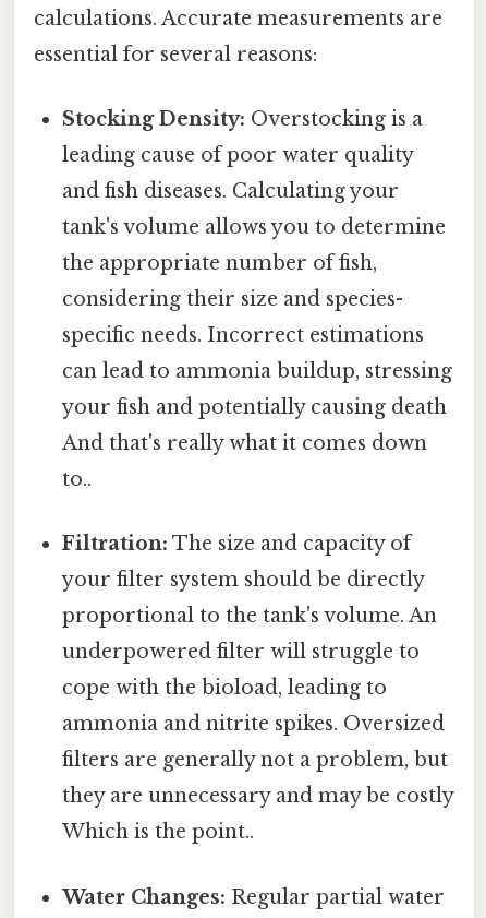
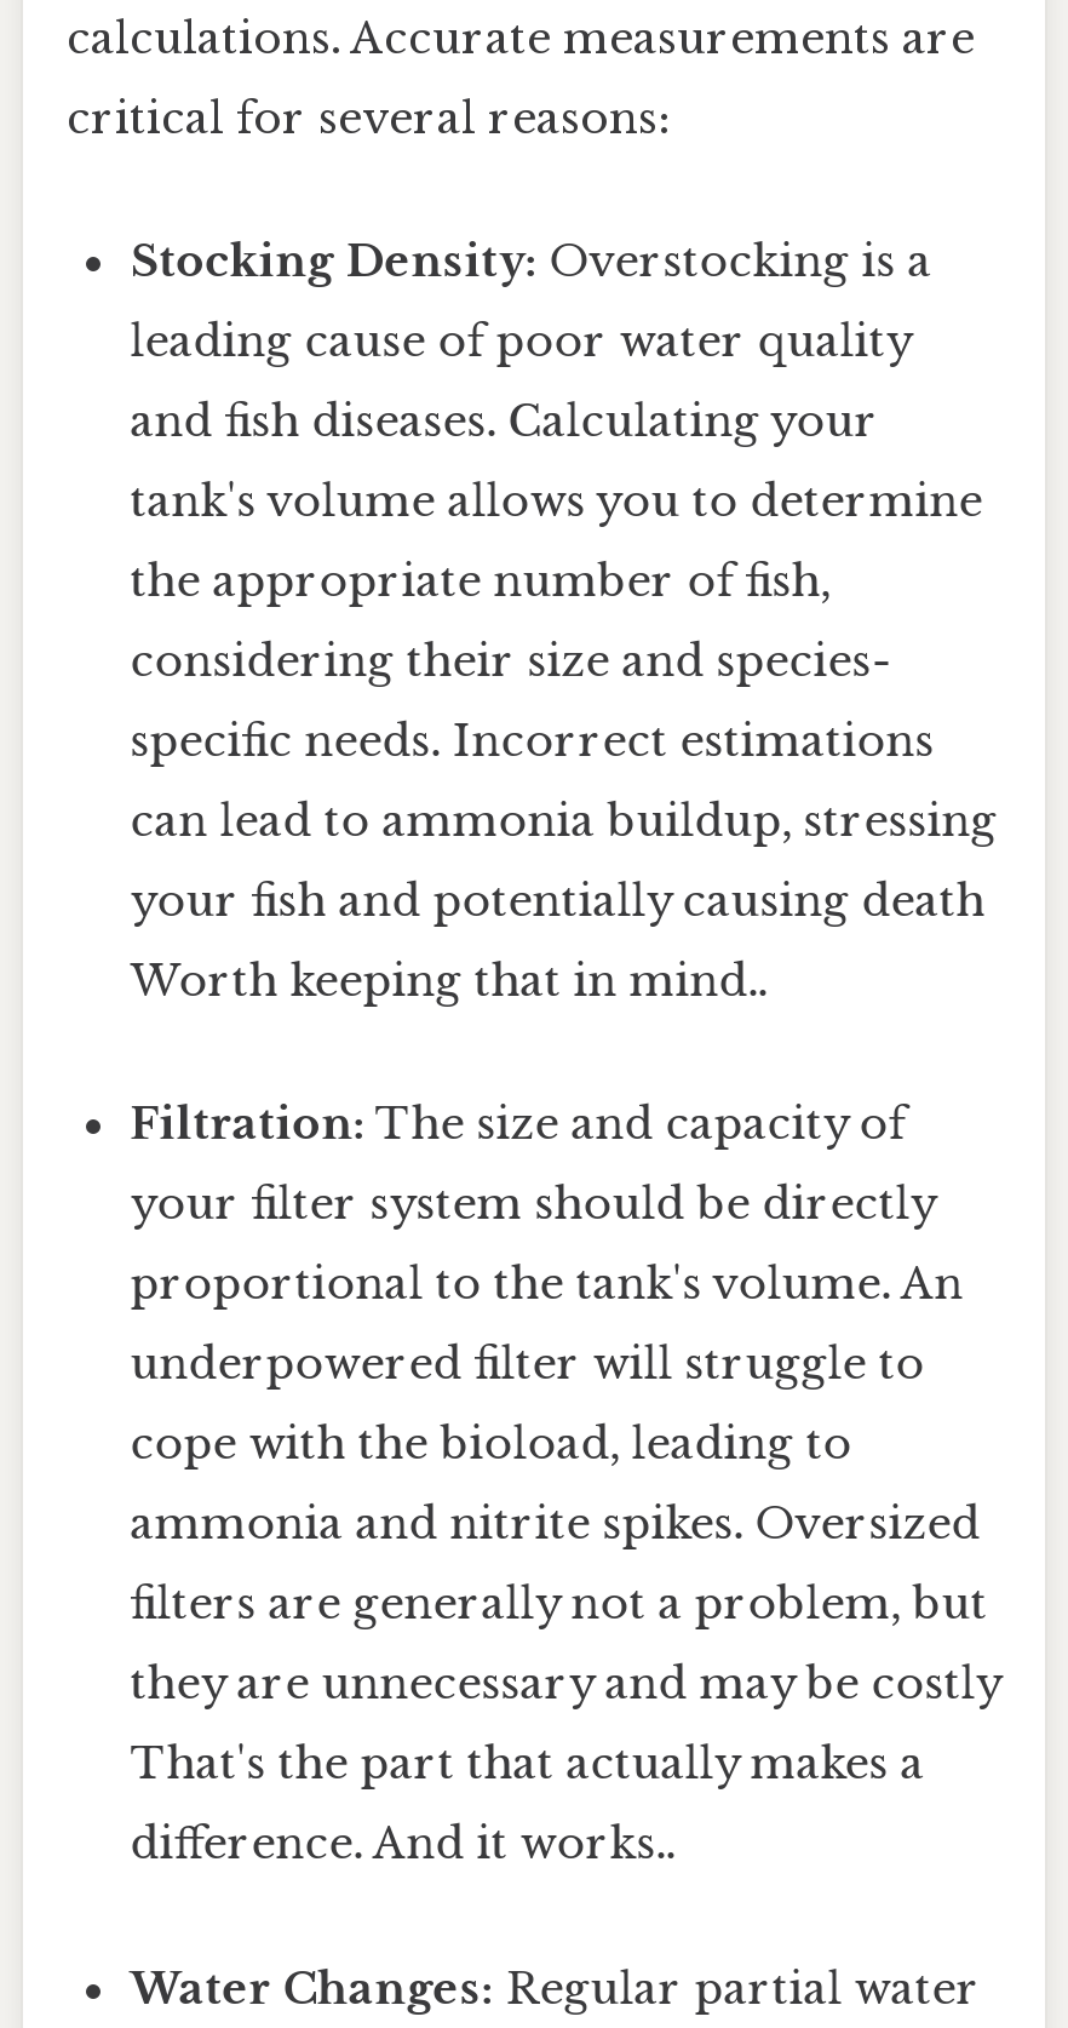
[34,42,317,66] essential for several reasons: -> [67,92,667,145] critical for several reasons:
[62,431,427,491] And that's really what it comes down | to.. -> [130,955,767,1008] Worth keeping that in mind..
moved [62,532,454,808] -> [130,1099,999,1712]: Filtration: The size and capacity of | your filter system should be directly | proportional to the tank's volume. An | underpowered filter will struggle to | cope with the bioload, leading to | ammonia and nitrite spikes. Oversized | filters are generally not a problem, but | they are unnecessary and may be costly
[62,820,254,844] Which is the point.. -> [130,1738,924,1871] That's the part that actually makes a | difference. And it works..

